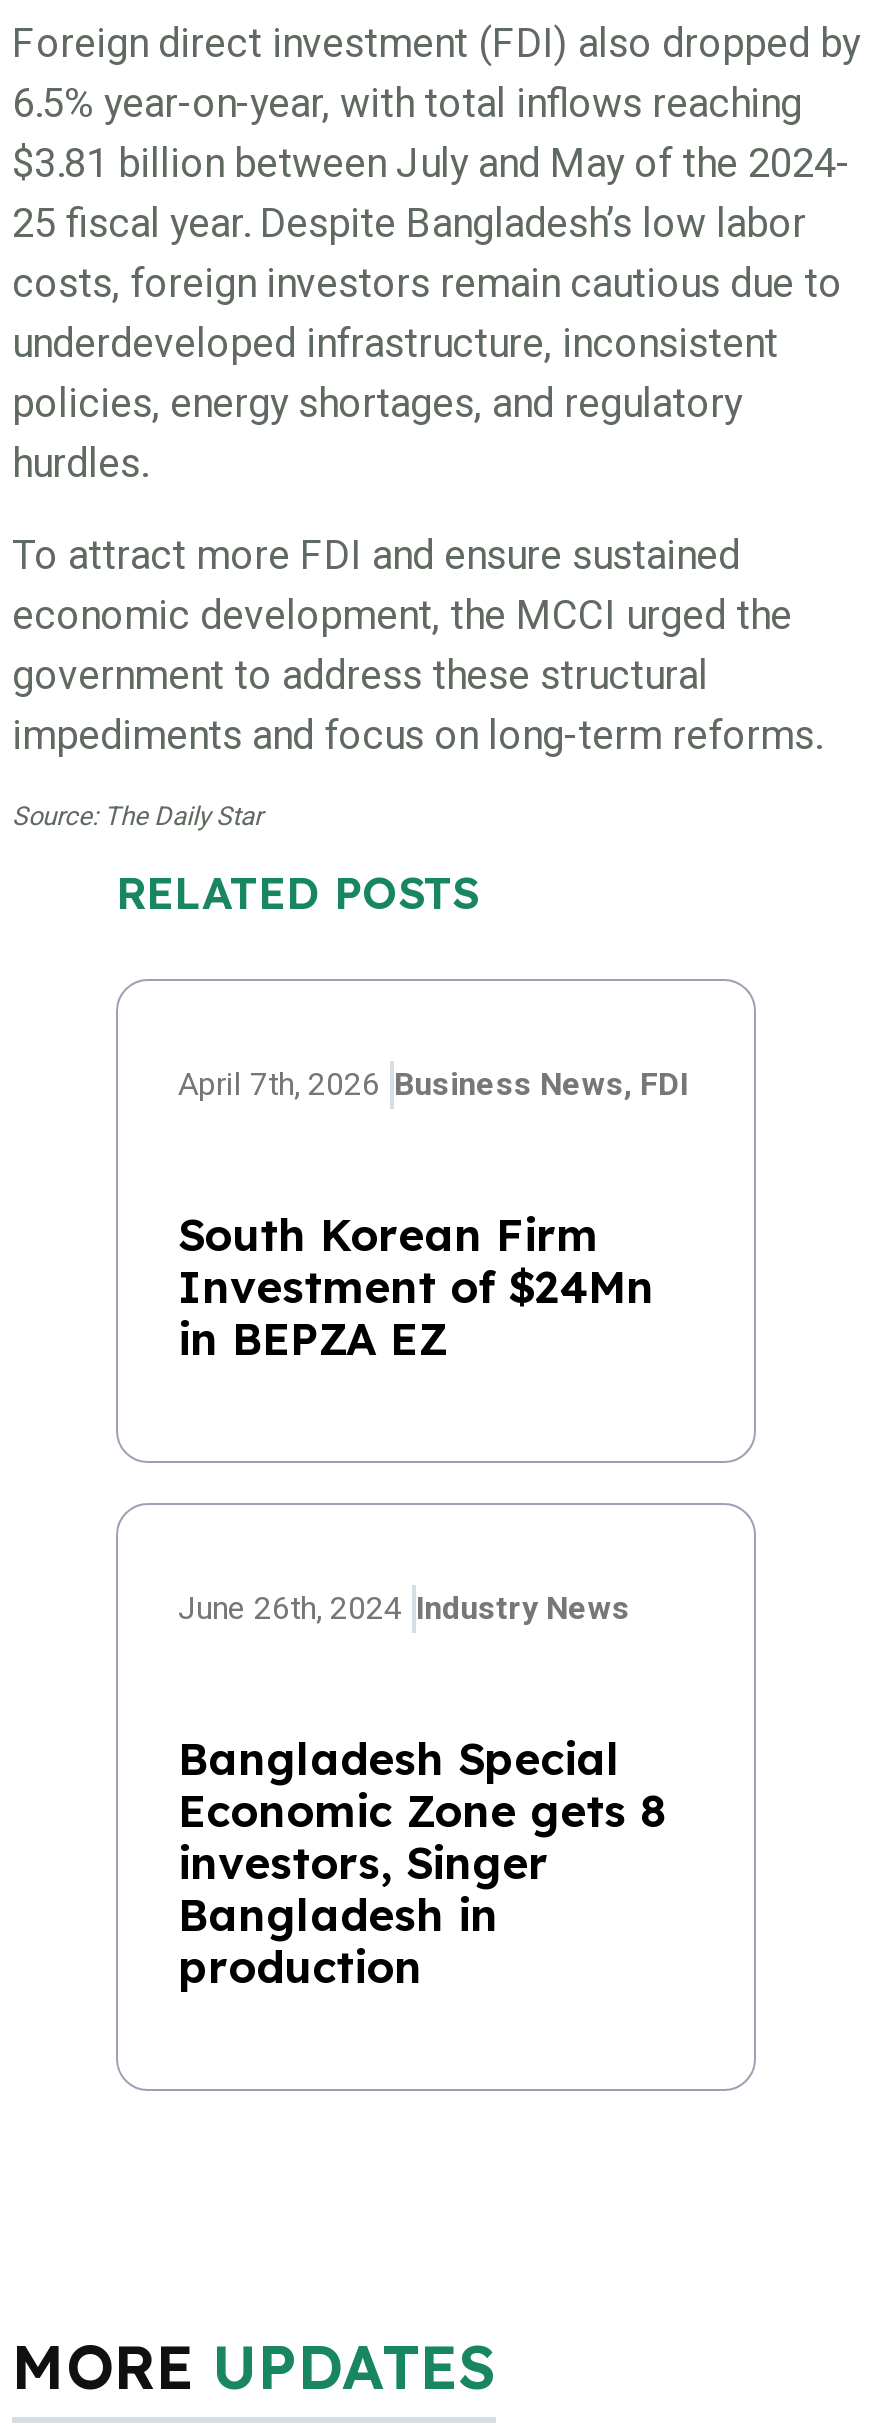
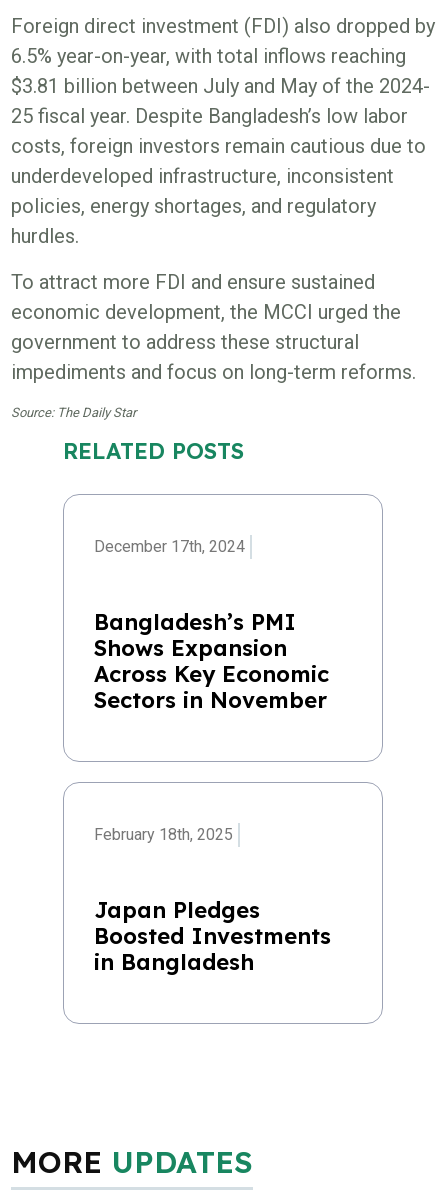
[178,1064,688,1102] April 7th, 2026 Business News, FDI -> [94,536,245,555] December 17th, 2024
[178,1206,654,1366] South Korean Firm | Investment of $24Mn | in BEPZA EZ -> [94,607,329,713] Bangladesh’s PMI | Shows Expansion | Across Key Economic | Sectors in November
[178,1588,630,1626] June 26th, 2024 Industry News -> [94,824,233,843] February 18th, 2025
[178,1730,666,1994] Bangladesh Special | Economic Zone gets 8 | investors, Singer | Bangladesh in | production -> [94,895,331,975] Japan Pledges | Boosted Investments | in Bangladesh

